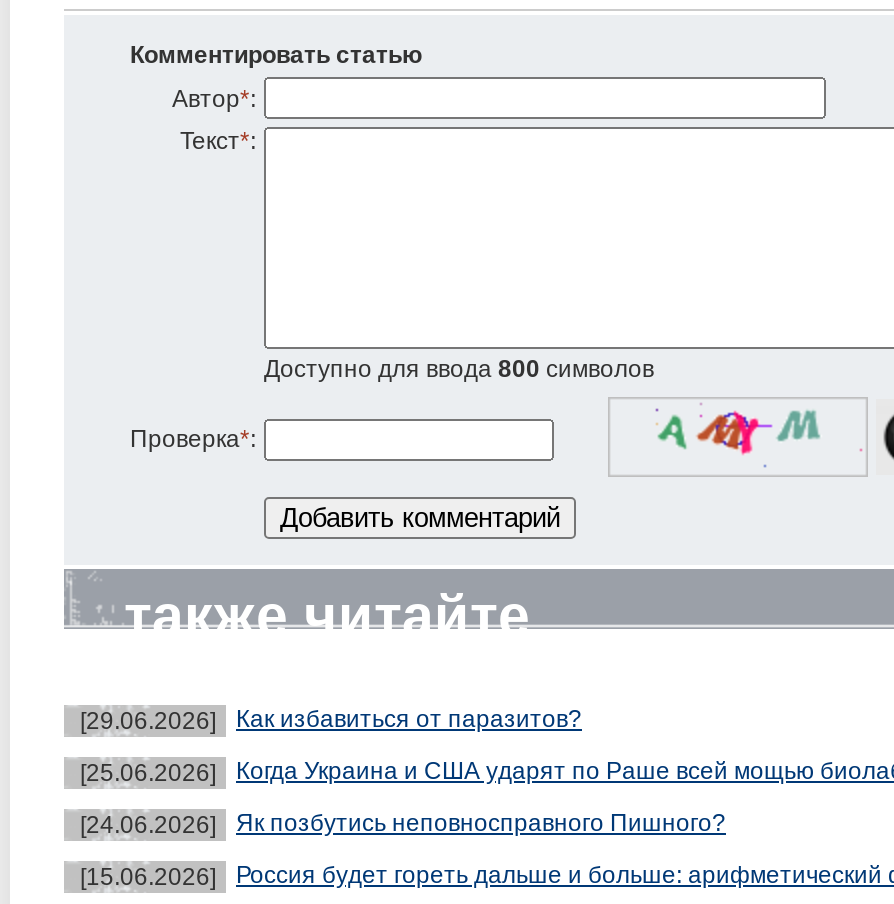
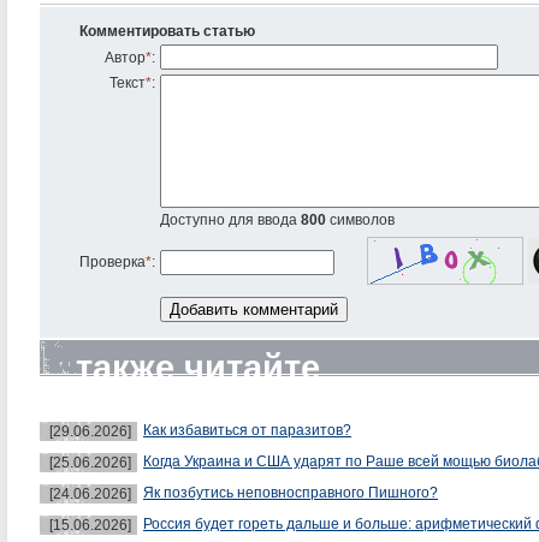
[616,407,824,475] [image] -> [369,239,500,285] [image]

